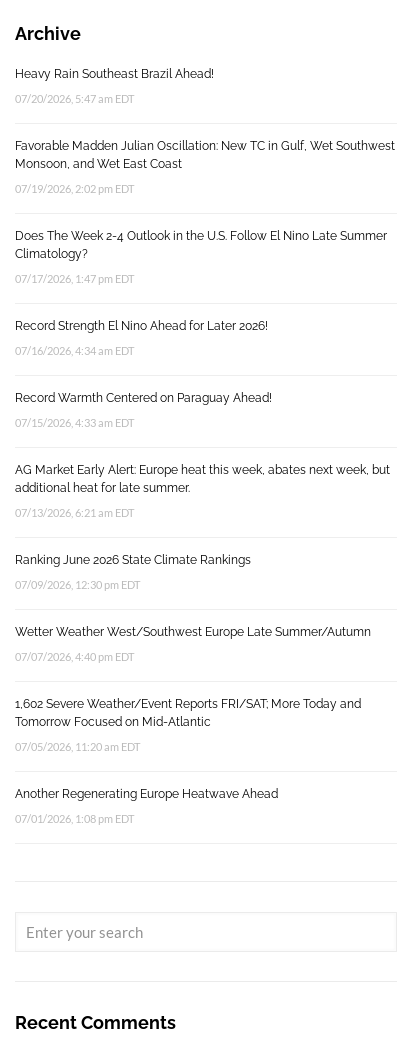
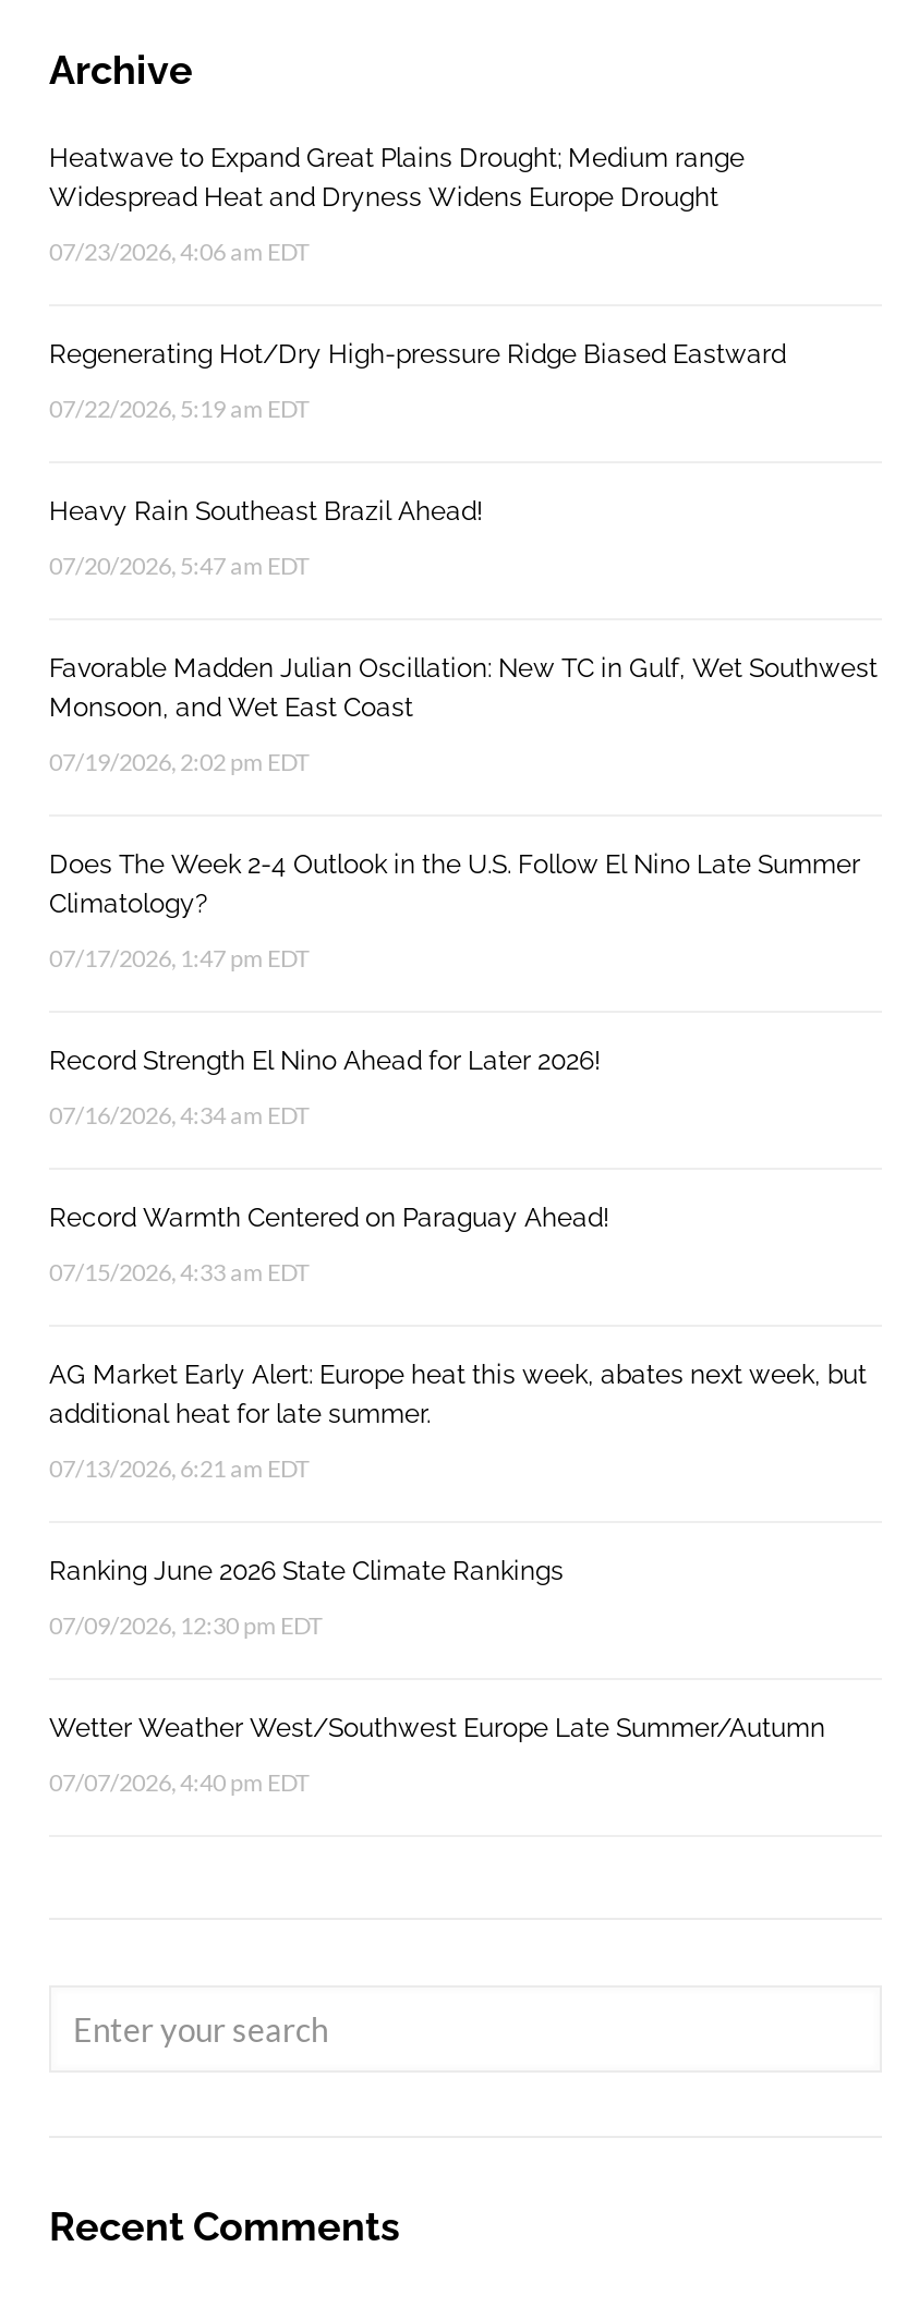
none -> [49,142,786,421] Heatwave to Expand Great Plains Drought; Medium range | Widespread Heat and Dryness Widens Europe Drought | 07/23/2026, 4:06 am EDT | Regenerating Hot/Dry High-pressure Ridge Biased Eastward | 07/22/2026, 5:19 am EDT
moved [15,67,395,663] -> [49,496,878,1795]: Heavy Rain Southeast Brazil Ahead! | 07/20/2026, 5:47 am EDT | Favorable Madden Julian Oscillation: New TC in Gulf, Wet Southwest | ... | Wetter Weather West/Southwest Europe Late Summer/Autumn | 07/07/2026, 4:40 pm EDT
[15,697,361,825] 1,602 Severe Weather/Event Reports FRI/SAT; More Today and | Tomorrow Focused on Mid-Atlantic | 07/05/2026, 11:20 am EDT | Another Regenerating Europe Heatwave Ahead | 07/01/2026, 1:08 pm EDT -> none

